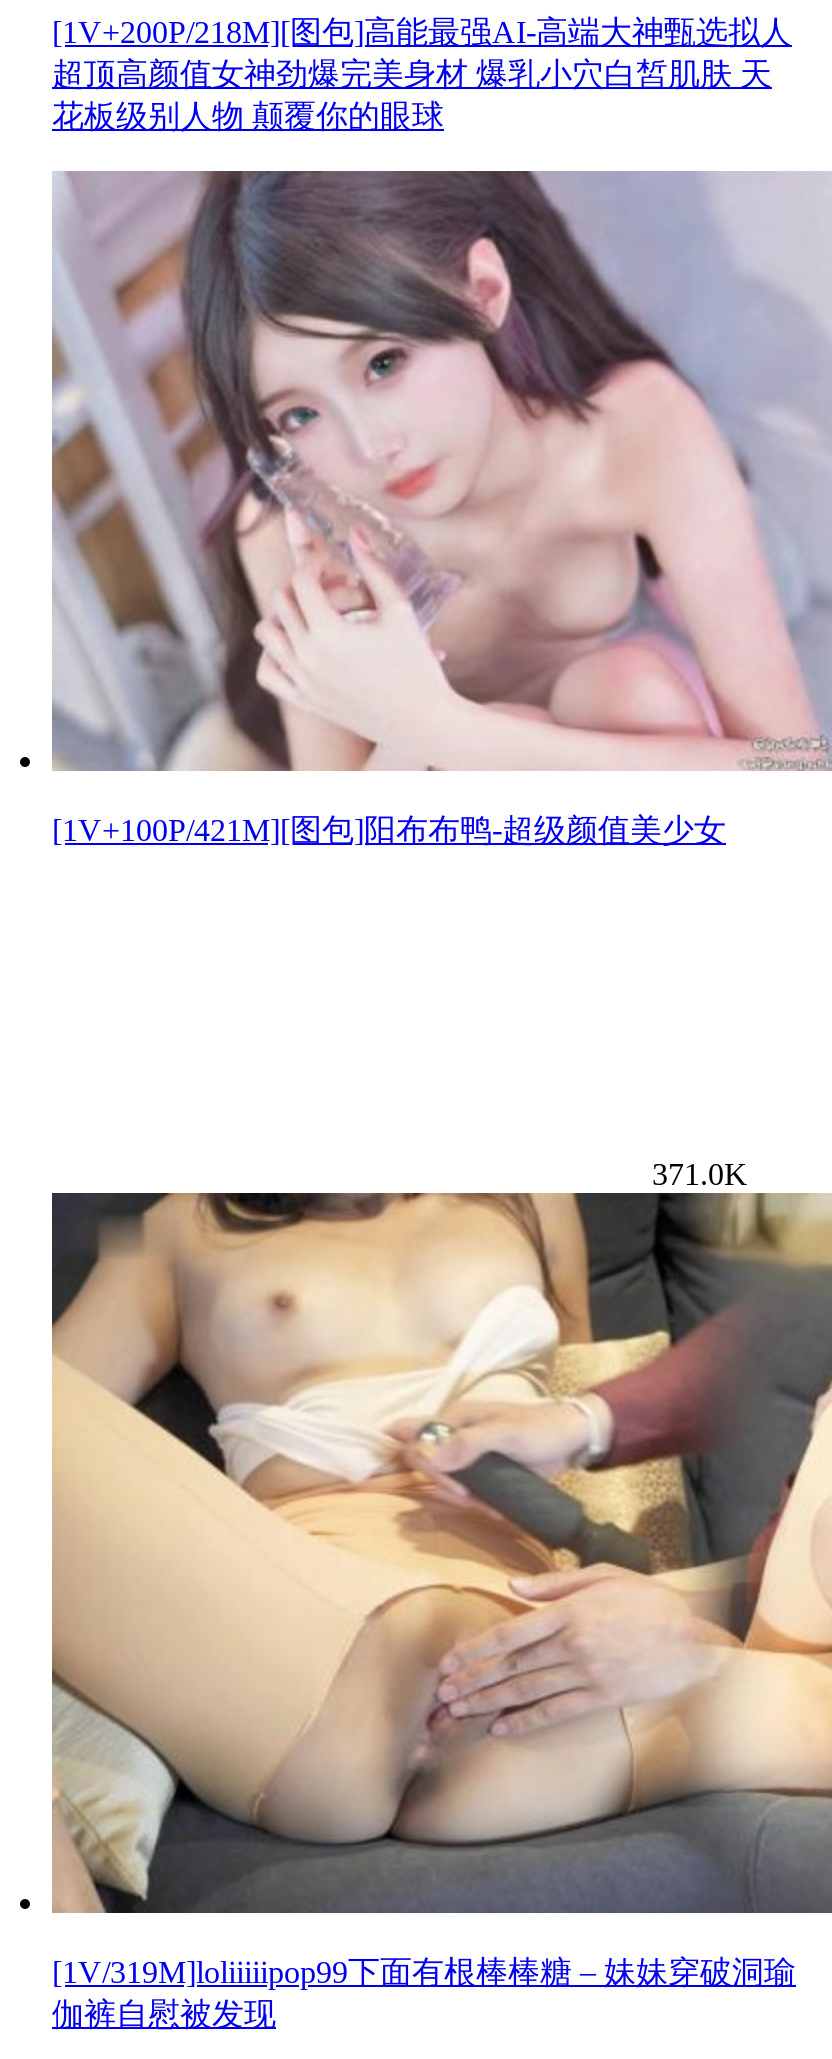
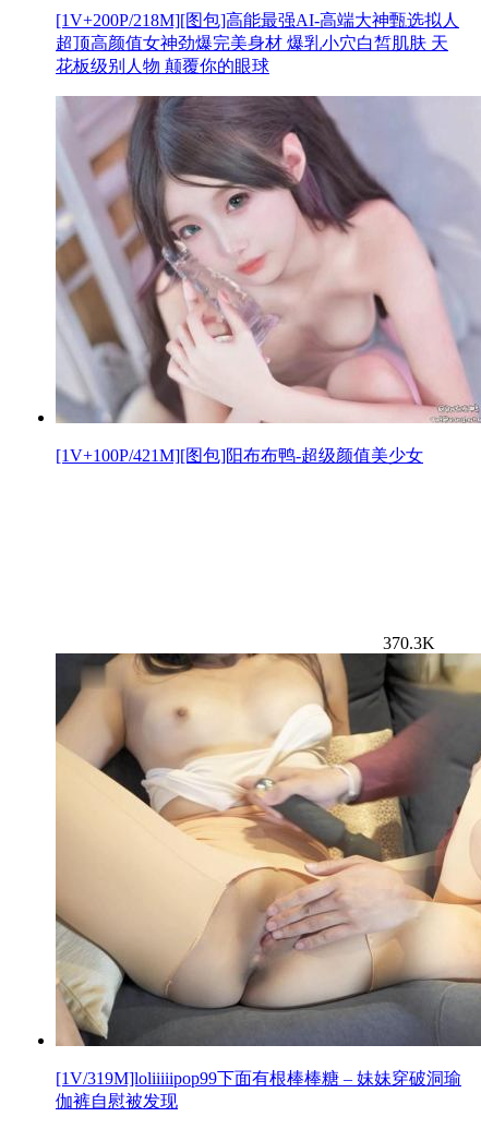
[652,1157,748,1191] 371.0K -> [383,634,435,652] 370.3K

